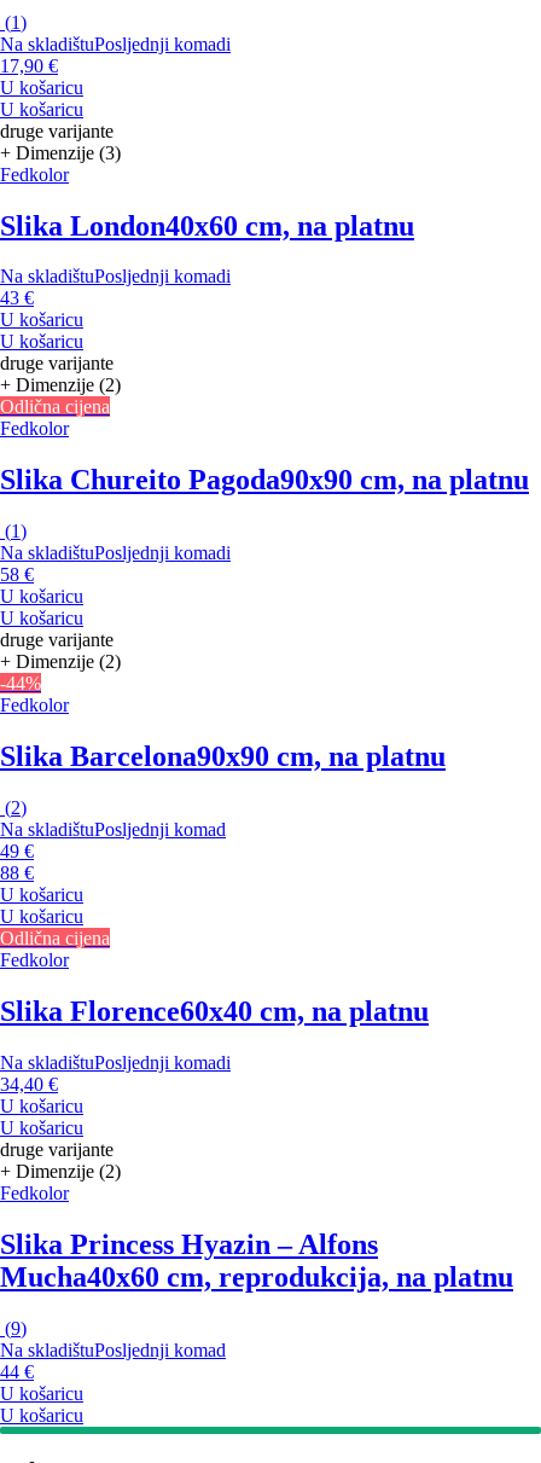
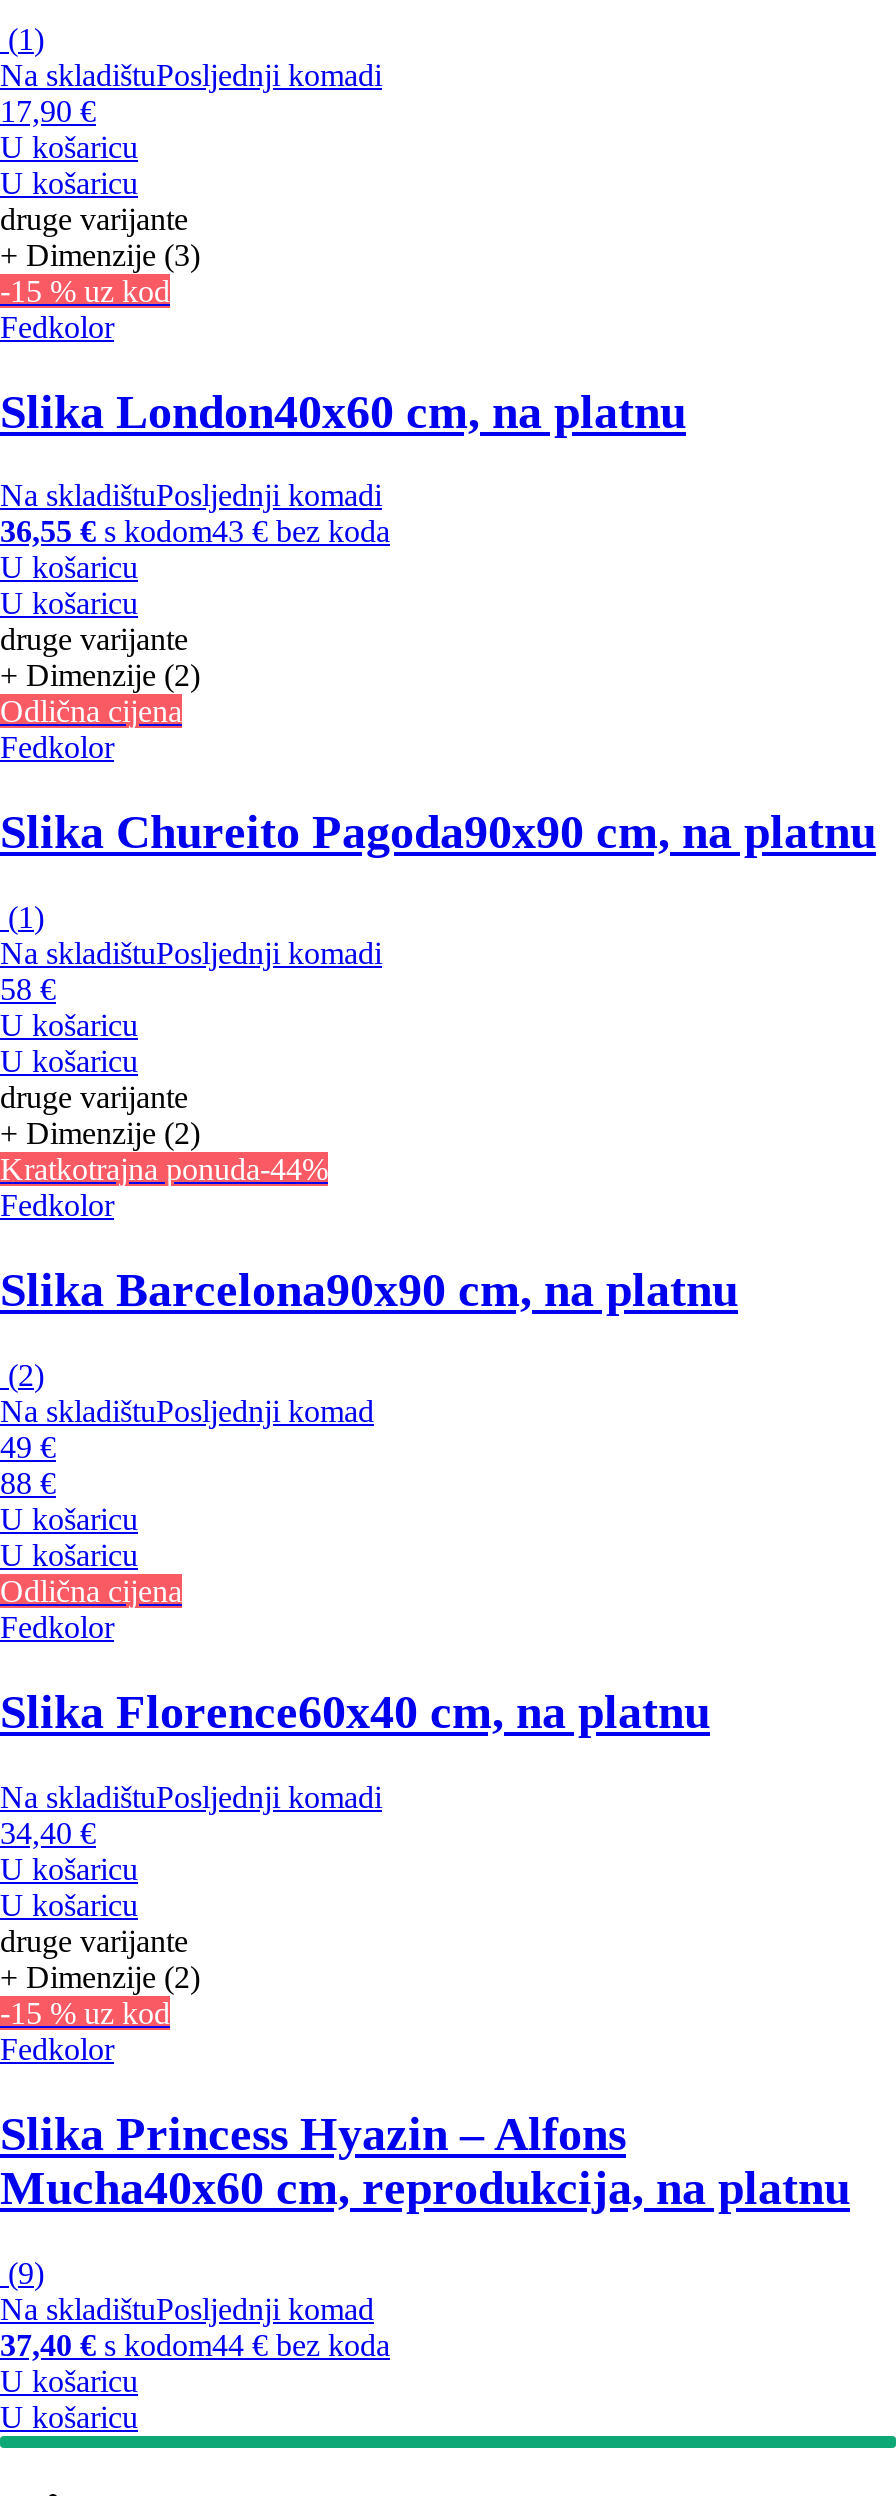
none -> [0,273,170,307] -15 % uz kod
[0,288,34,309] 43 € -> [0,515,390,549] 36,55 €s kodom43 € bez koda
[0,673,41,694] -44% -> [0,1152,328,1186] Kratkotrajna ponuda-44%
none -> [0,1996,170,2030] -15 % uz kod
[0,1361,34,1382] 44 € -> [0,2327,390,2361] 37,40 €s kodom44 € bez koda

